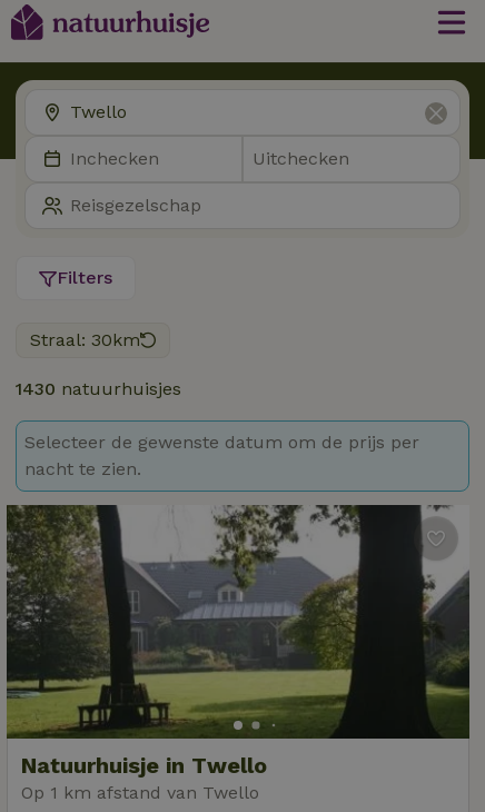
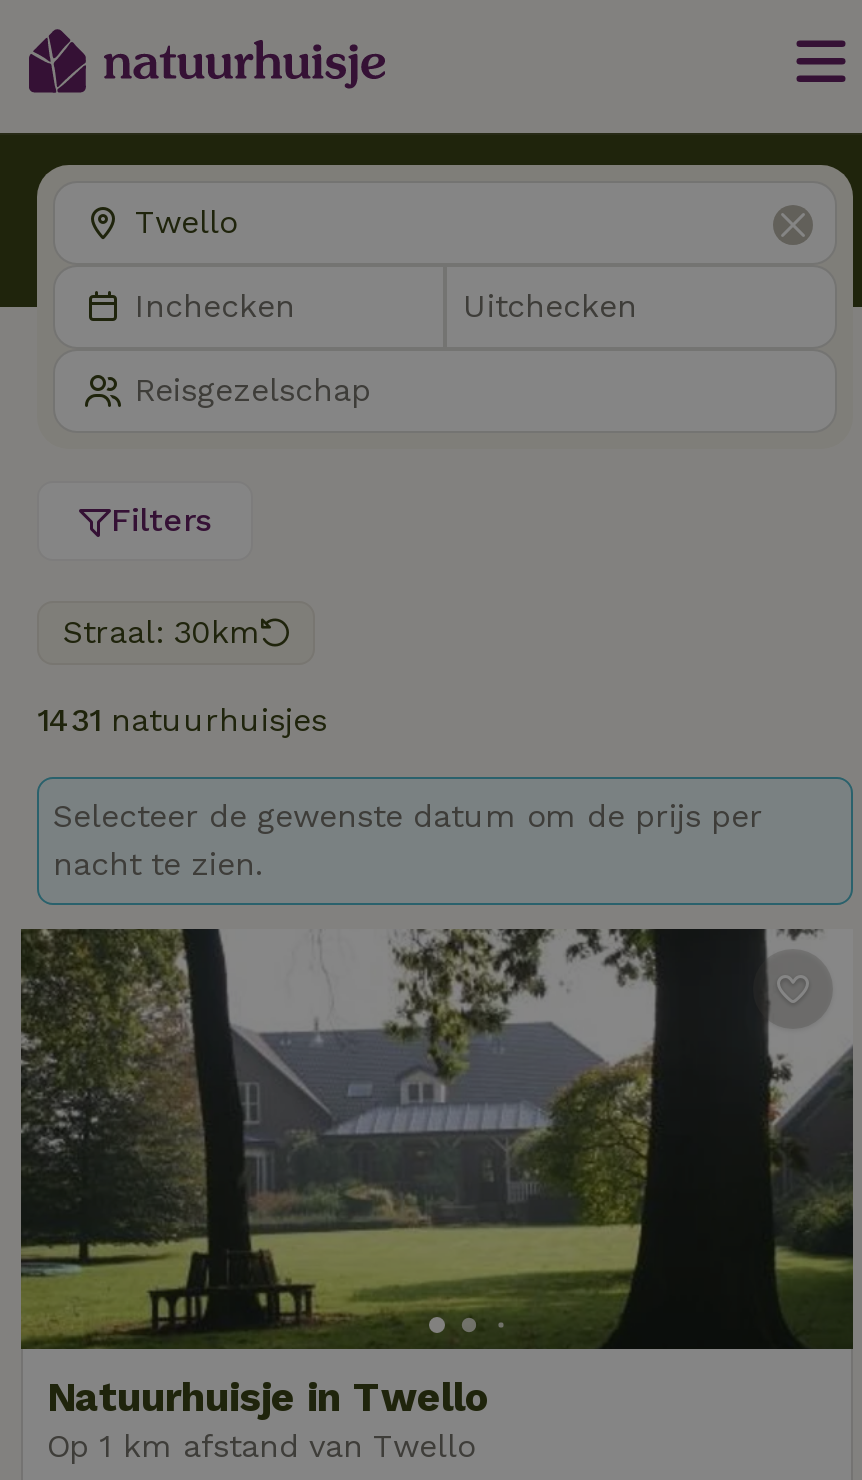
[16,378,181,399] 1430 natuurhuisjes -> [37,701,327,739] 1431 natuurhuisjes

